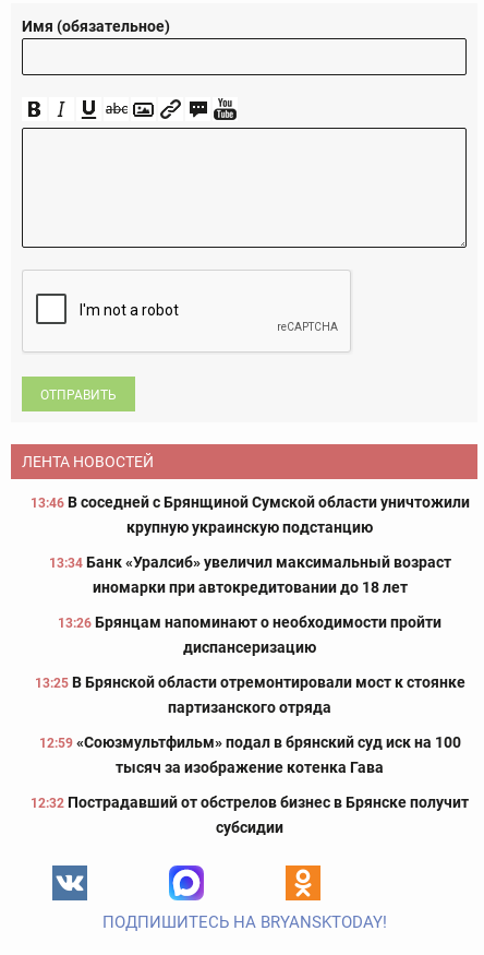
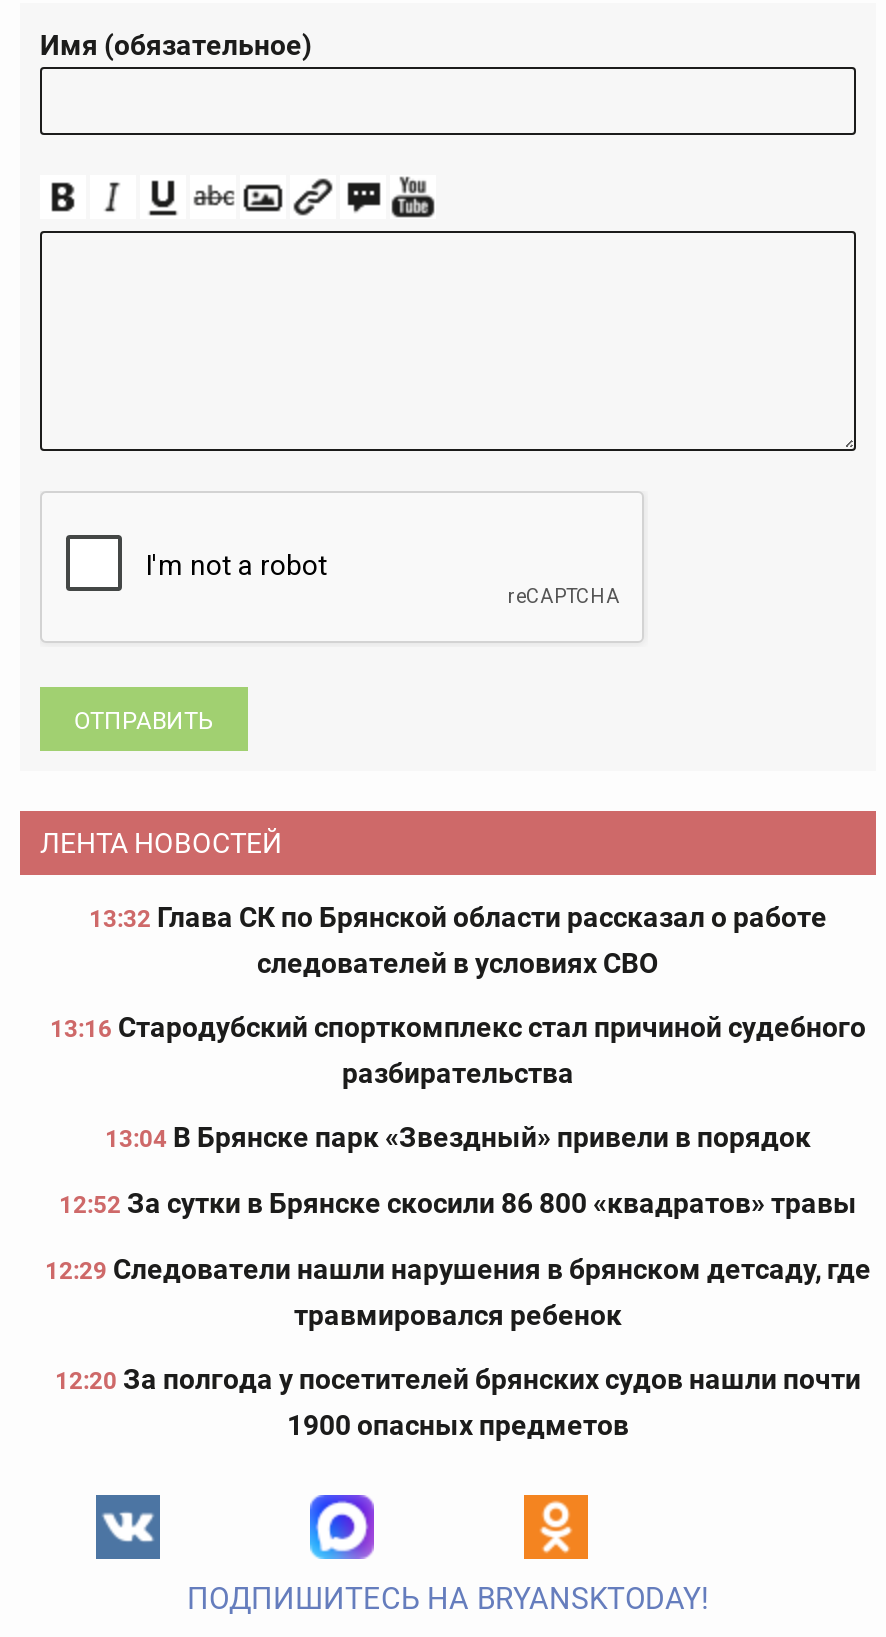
[30,493,469,535] 13:46 В соседней с Брянщиной Сумской области уничтожили | крупную украинскую подстанцию -> [89,900,827,978] 13:32 Глава СК по Брянской области рассказал о работе | следователей в условиях СВО
[49,553,451,595] 13:34 Банк «Уралсиб» увеличил максимальный возраст | иномарки при автокредитовании до 18 лет -> [50,1010,866,1088] 13:16 Стародубский спорткомплекс стал причиной судебного | разбирательства
[58,613,441,656] 13:26 Брянцам напоминают о необходимости пройти | диспансеризацию -> [105,1120,811,1152] 13:04 В Брянске парк «Звездный» привели в порядок
[34,673,465,716] 13:25 В Брянской области отремонтировали мост к стоянке | партизанского отряда -> [59,1186,857,1218] 12:52 За сутки в Брянске скосили 86 800 «квадратов» травы
[39,733,461,776] 12:59 «Союзмультфильм» подал в брянский суд иск на 100 | тысяч за изображение котенка Гава -> [45,1252,871,1330] 12:29 Следователи нашли нарушения в брянском детсаду, где | травмировался ребенок
[31,793,469,836] 12:32 Пострадавший от обстрелов бизнес в Брянске получит | субсидии -> [55,1362,861,1440] 12:20 За полгода у посетителей брянских судов нашли почти | 1900 опасных предметов

